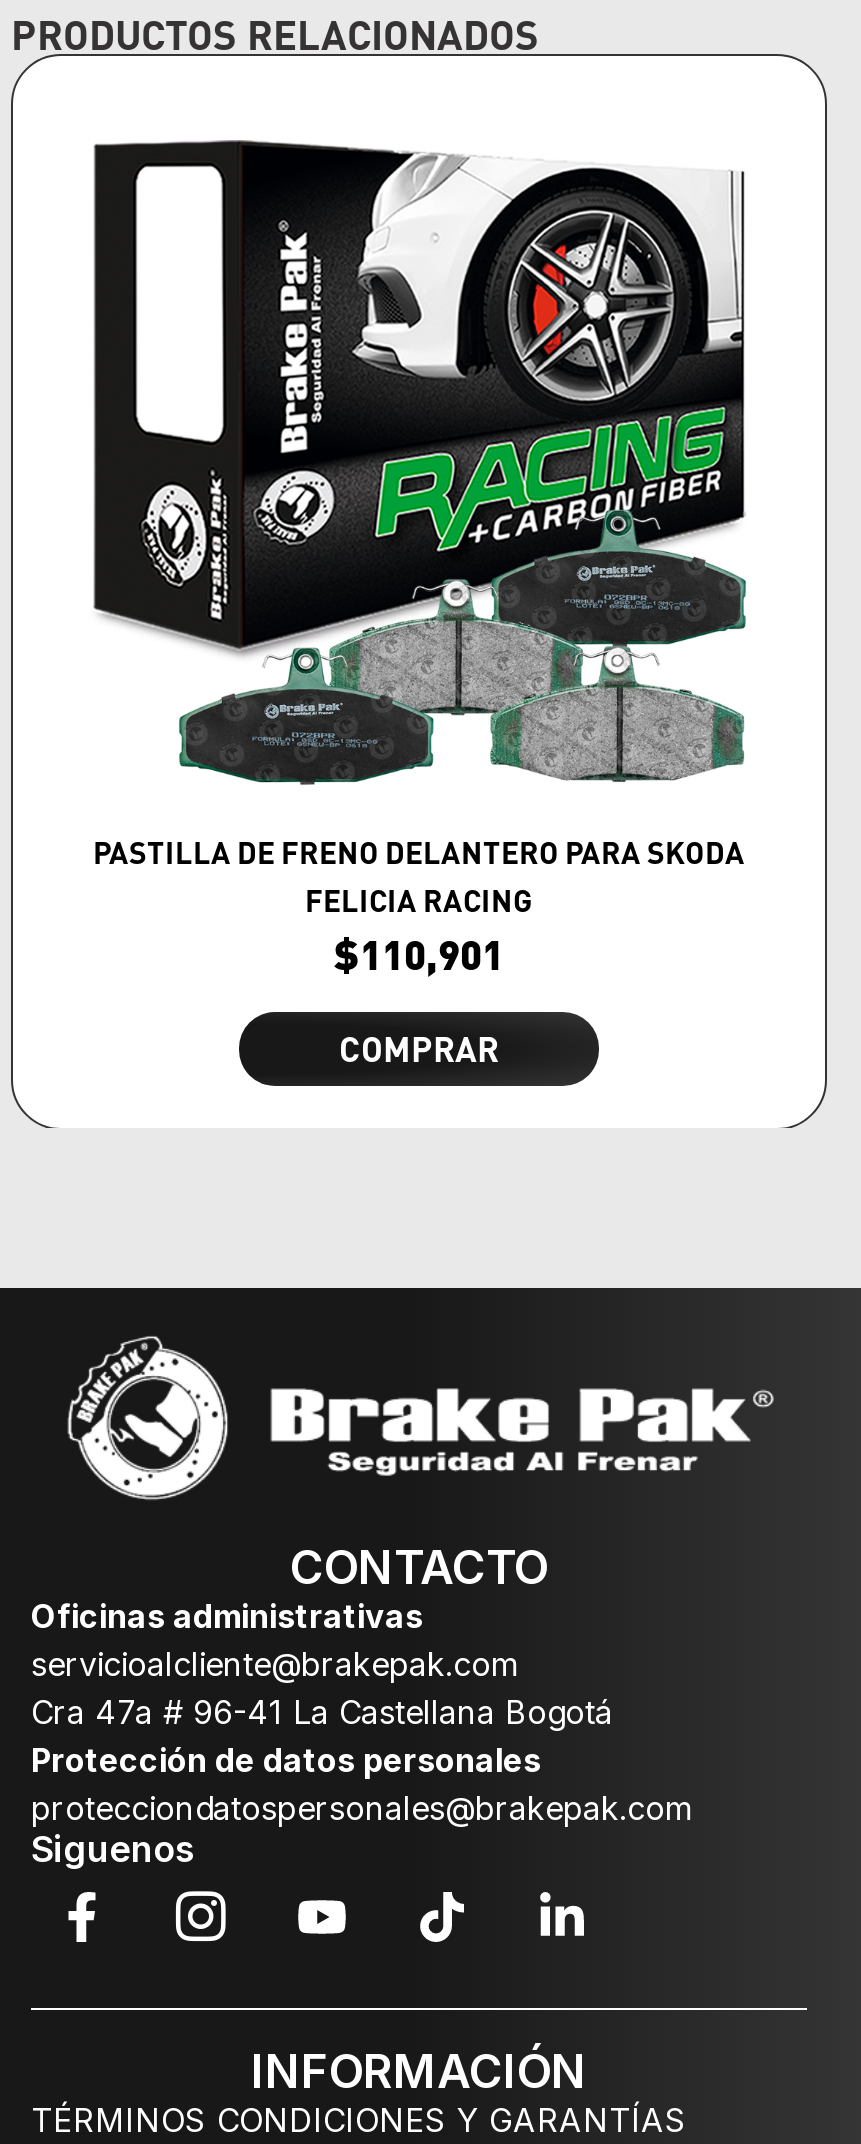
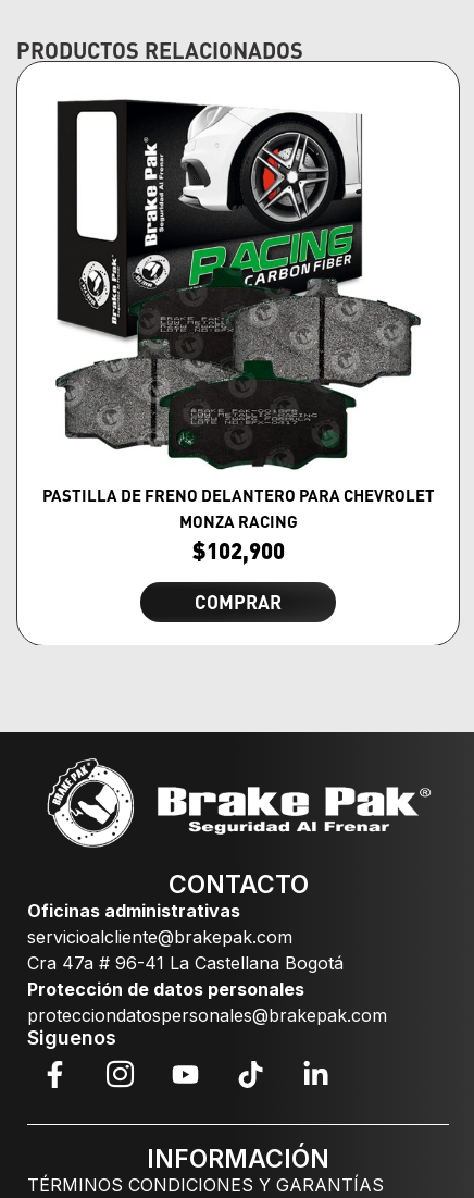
[83,124,755,870] [image] | PASTILLA DE FRENO DELANTERO PARA SKODA -> [42,98,434,505] [image] | PASTILLA DE FRENO DELANTERO PARA CHEVROLET
[305,882,533,918] FELICIA RACING -> [179,512,297,531] MONZA RACING
[334,928,504,978] $110,901 -> [192,537,284,564] $102,900

